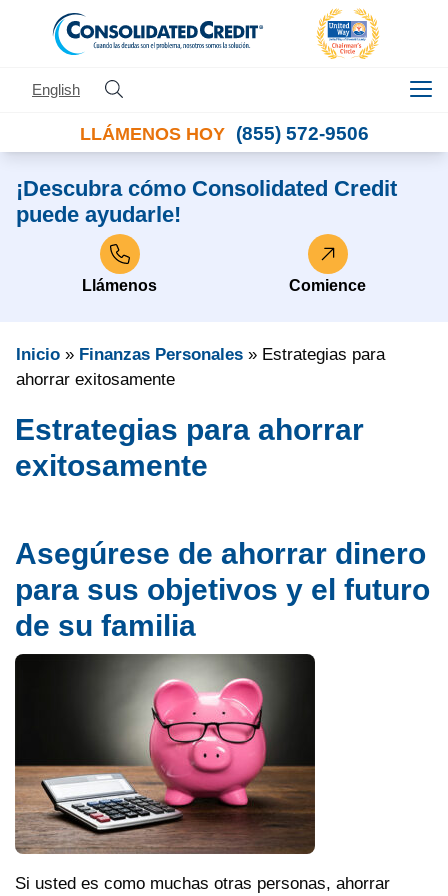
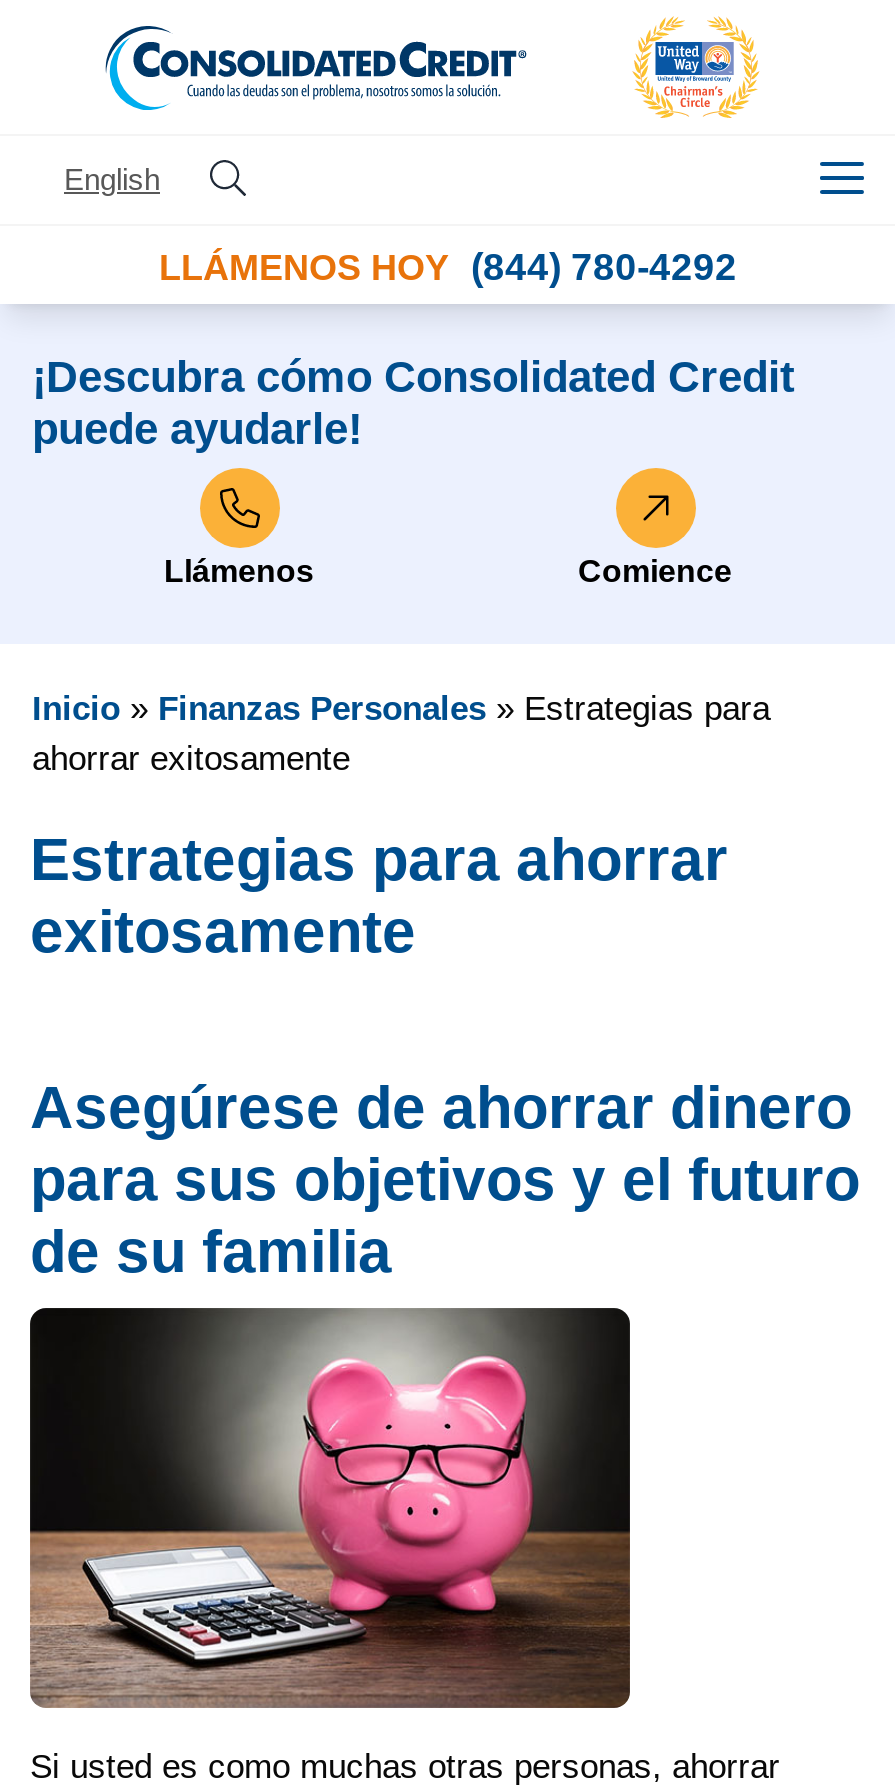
[79,123,368,144] LLÁMENOS HOY (855) 572-9506 -> [159,246,737,288] LLÁMENOS HOY (844) 780-4292

